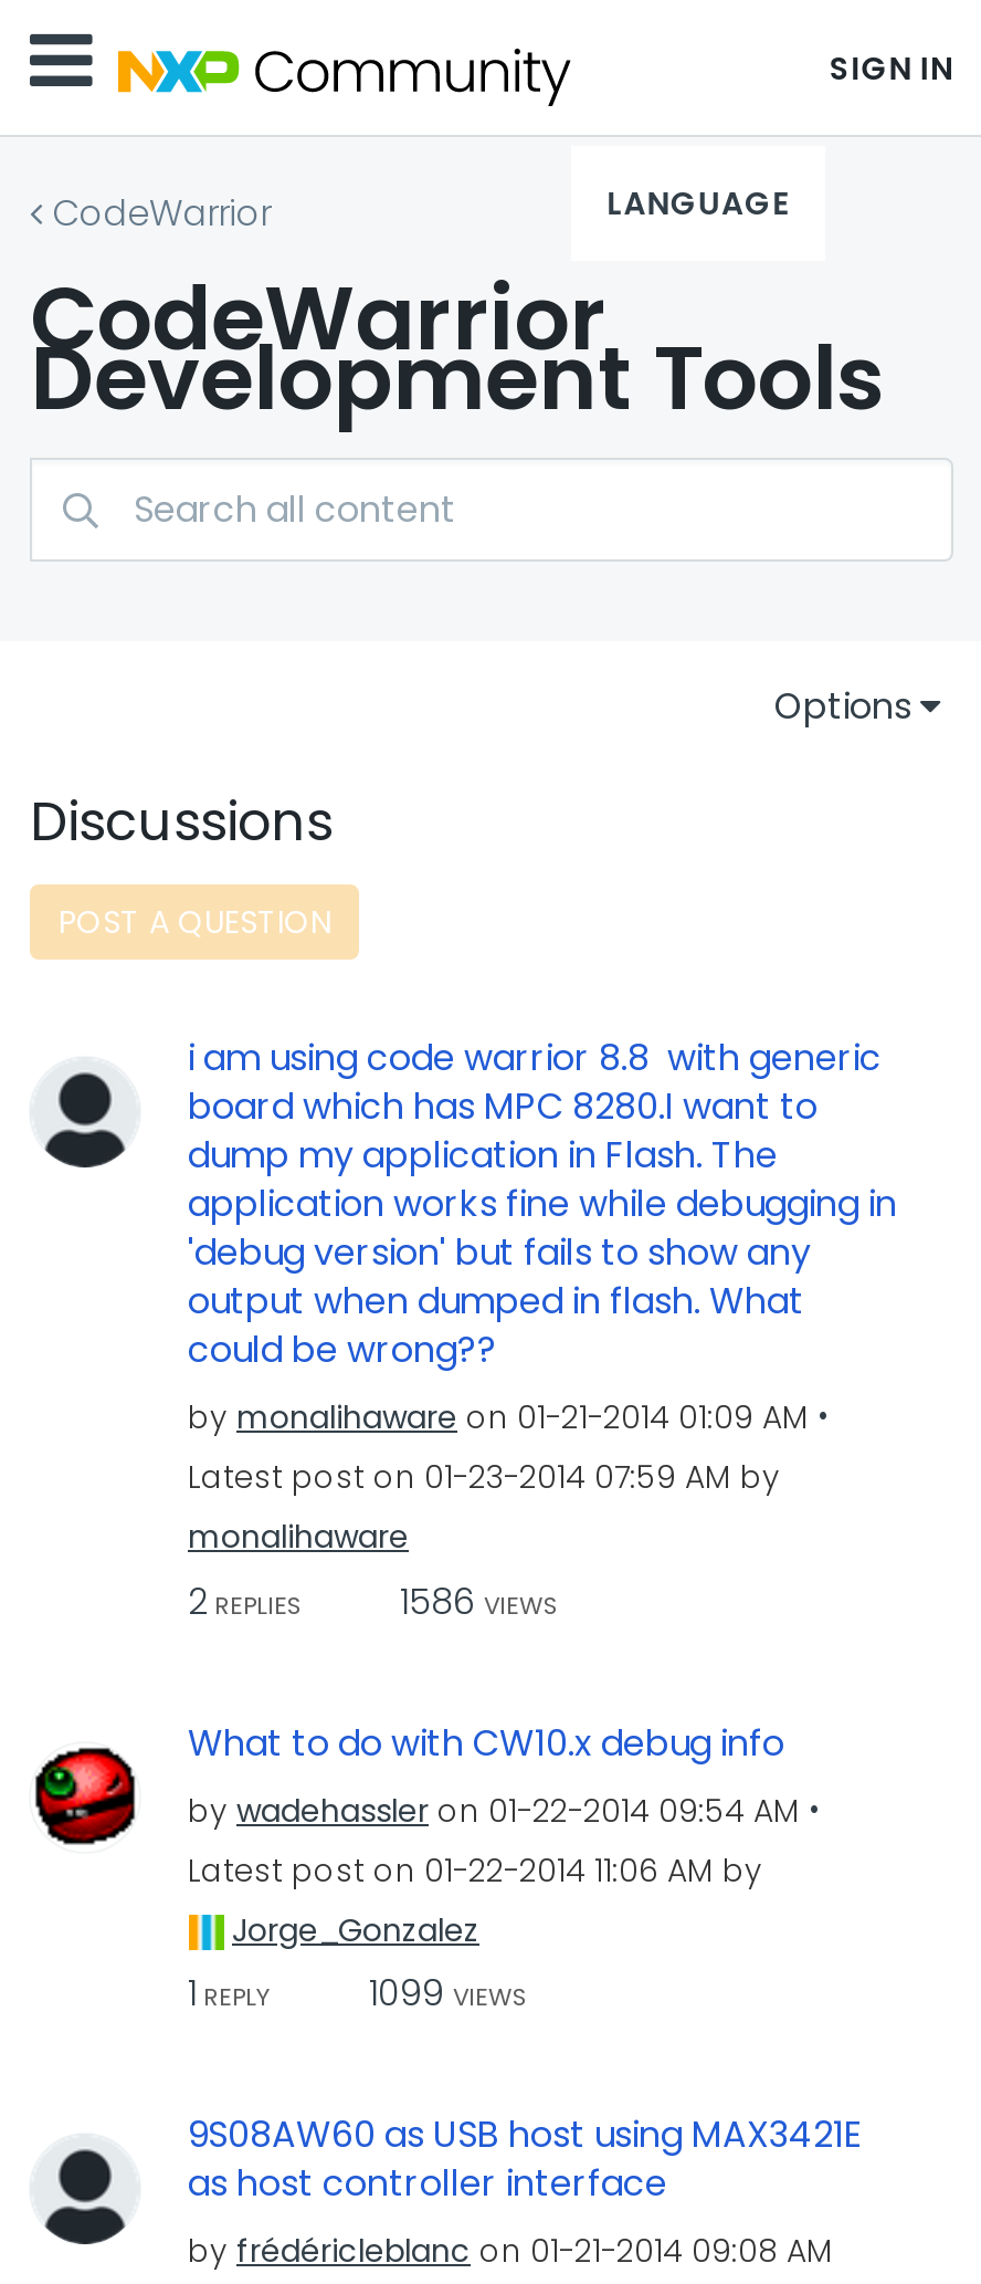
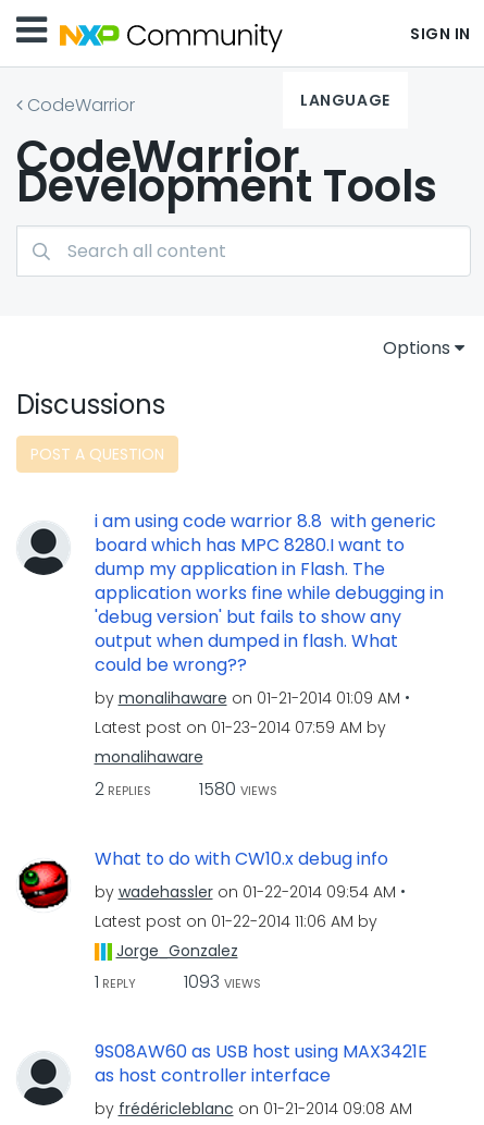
[188,1575,559,1626] 2 REPLIES 1586 VIEWS -> [94,776,277,801] 2 REPLIES 1580 VIEWS
[188,1968,528,2019] 1 REPLY 1099 VIEWS -> [94,969,260,994] 1 REPLY 1093 VIEWS

